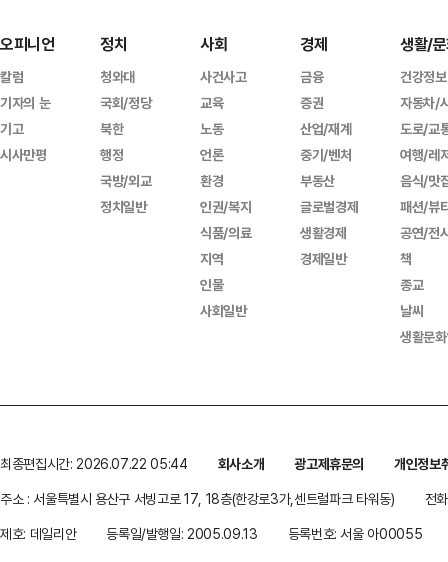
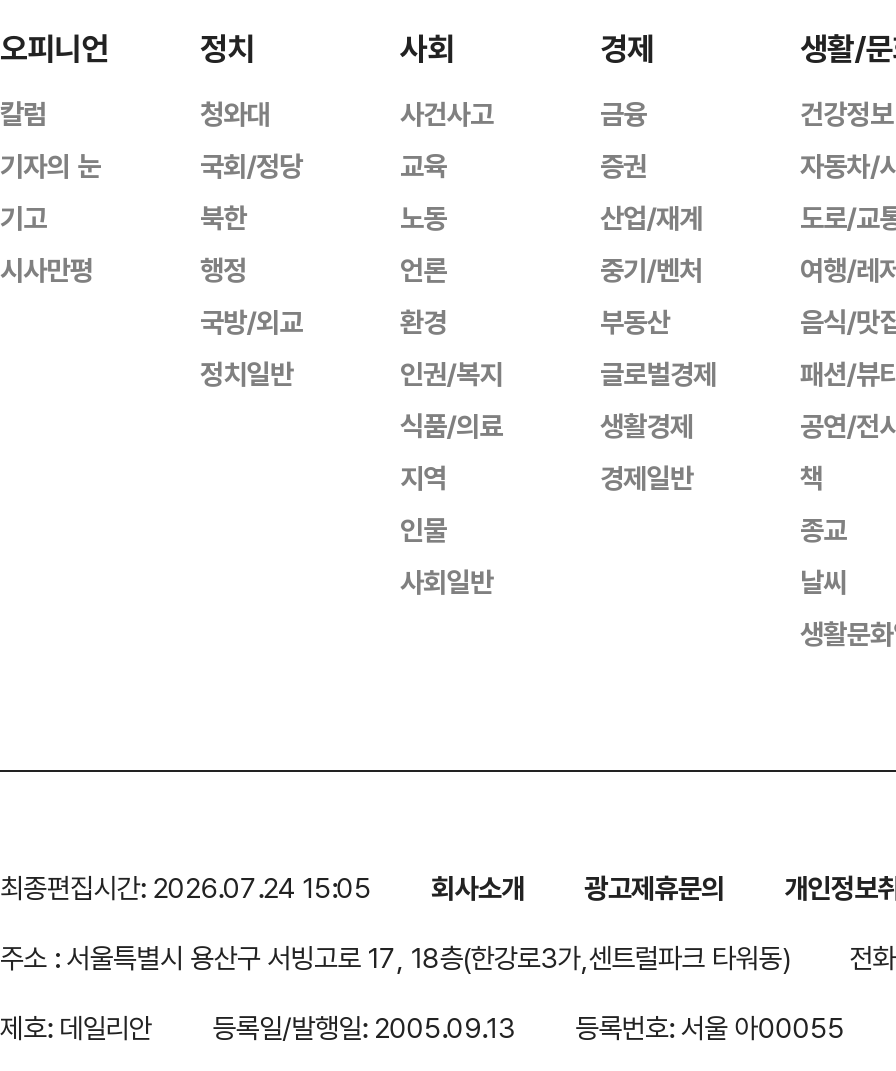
[0,454,188,473] 최종편집시간: 2026.07.22 05:44 -> [0,868,371,906] 최종편집시간: 2026.07.24 15:05

